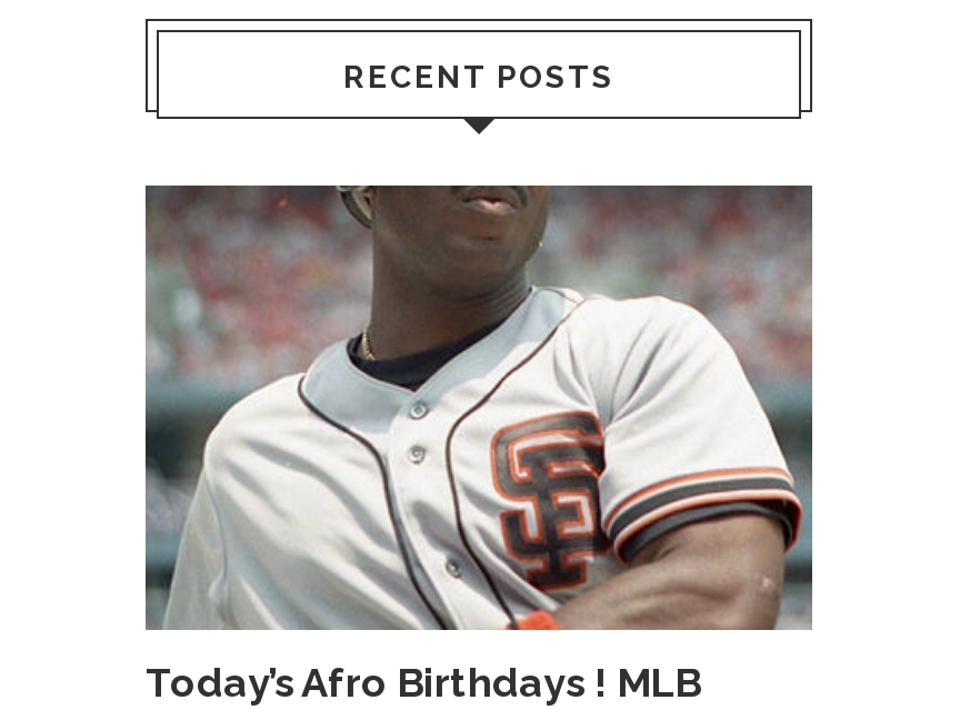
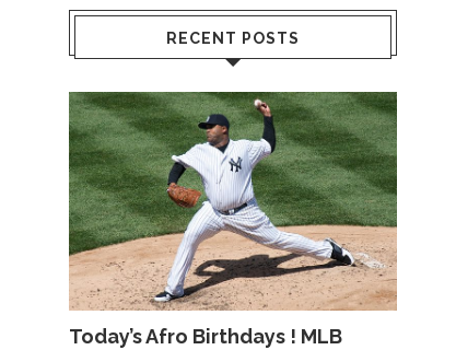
[143,186,814,632] [image] -> [68,92,398,311] [image]

